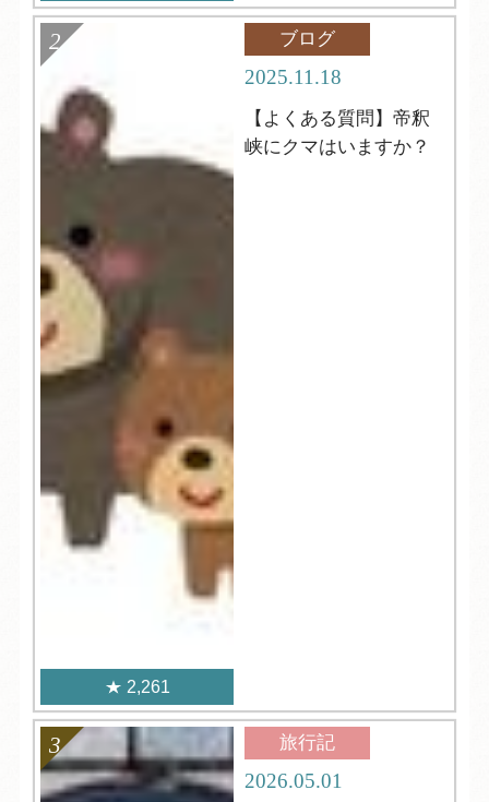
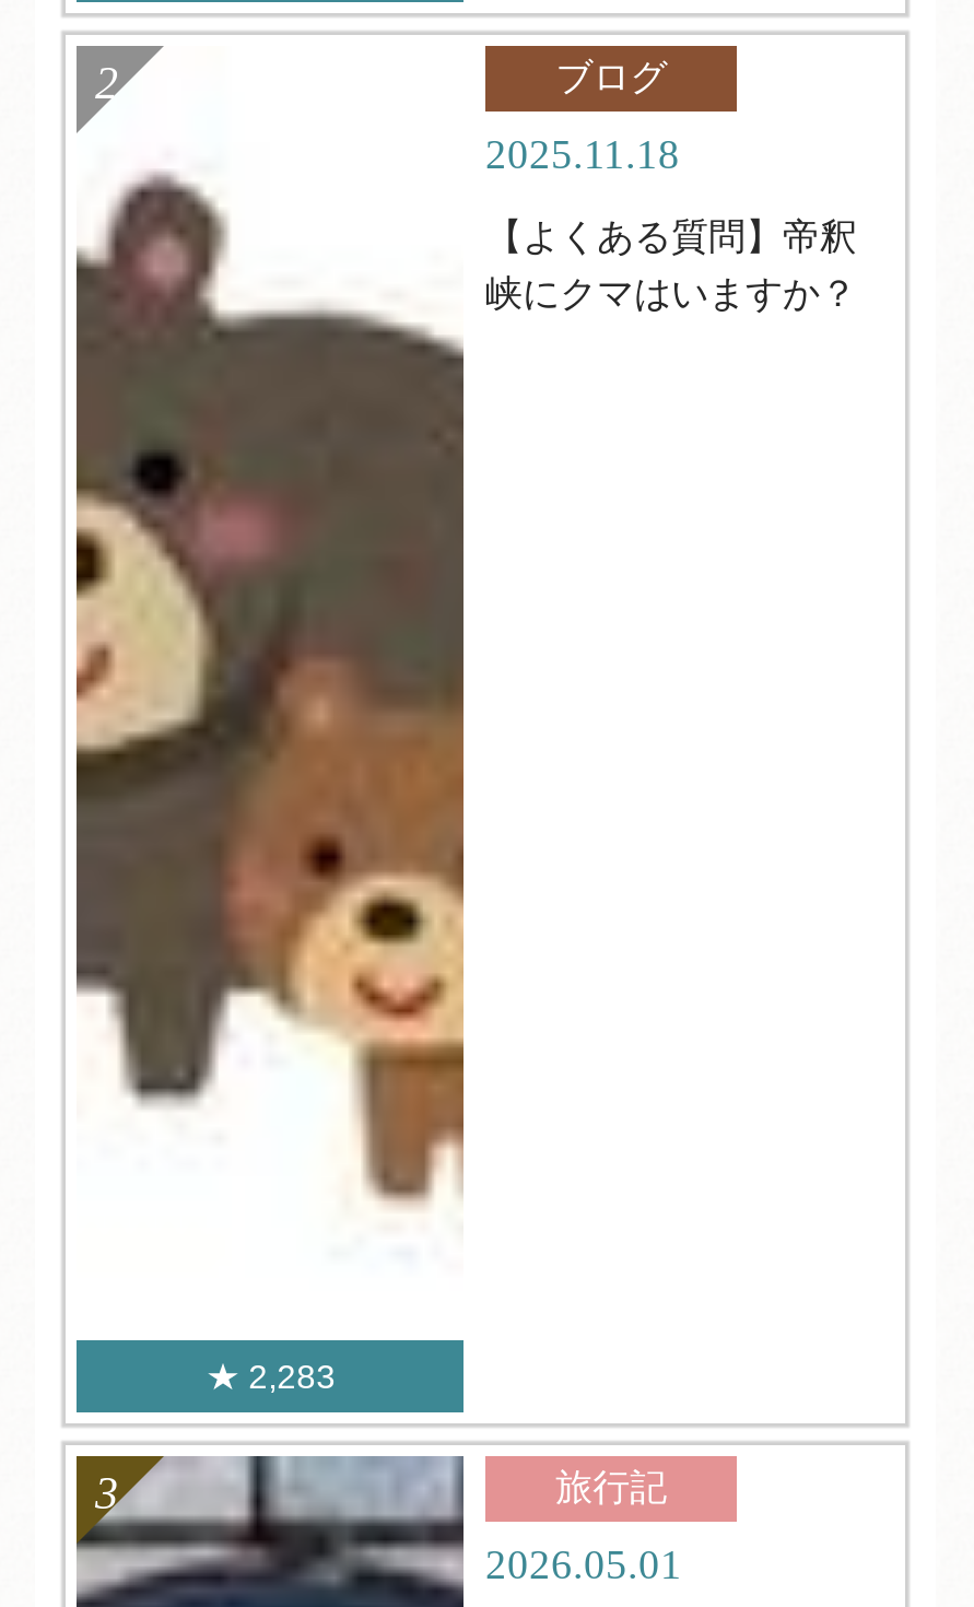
[122,678,170,696] 2,261 -> [240,1358,336,1395] 2,283

